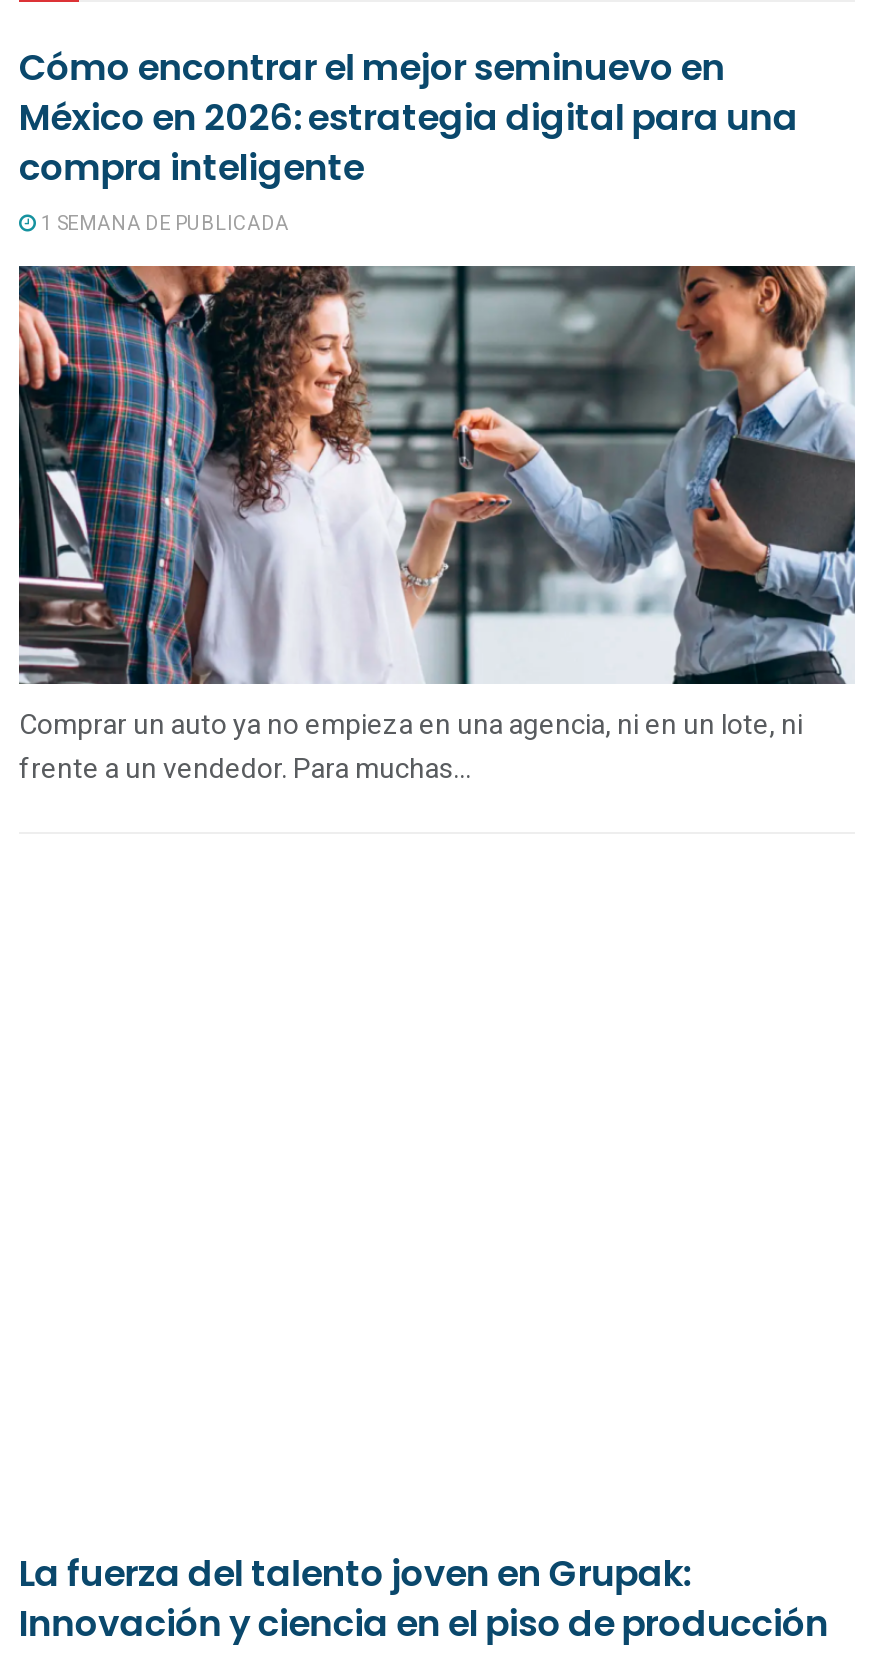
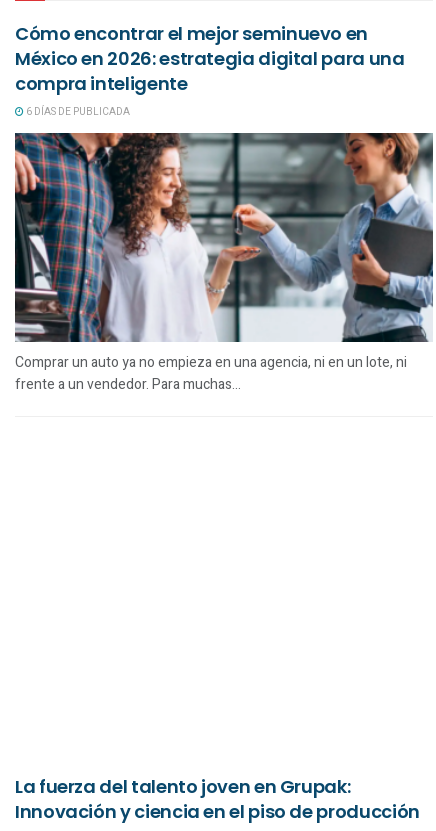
[37,211,289,239] 1 SEMANA DE PUBLICADA -> [24,105,130,119] 6 DÍAS DE PUBLICADA

